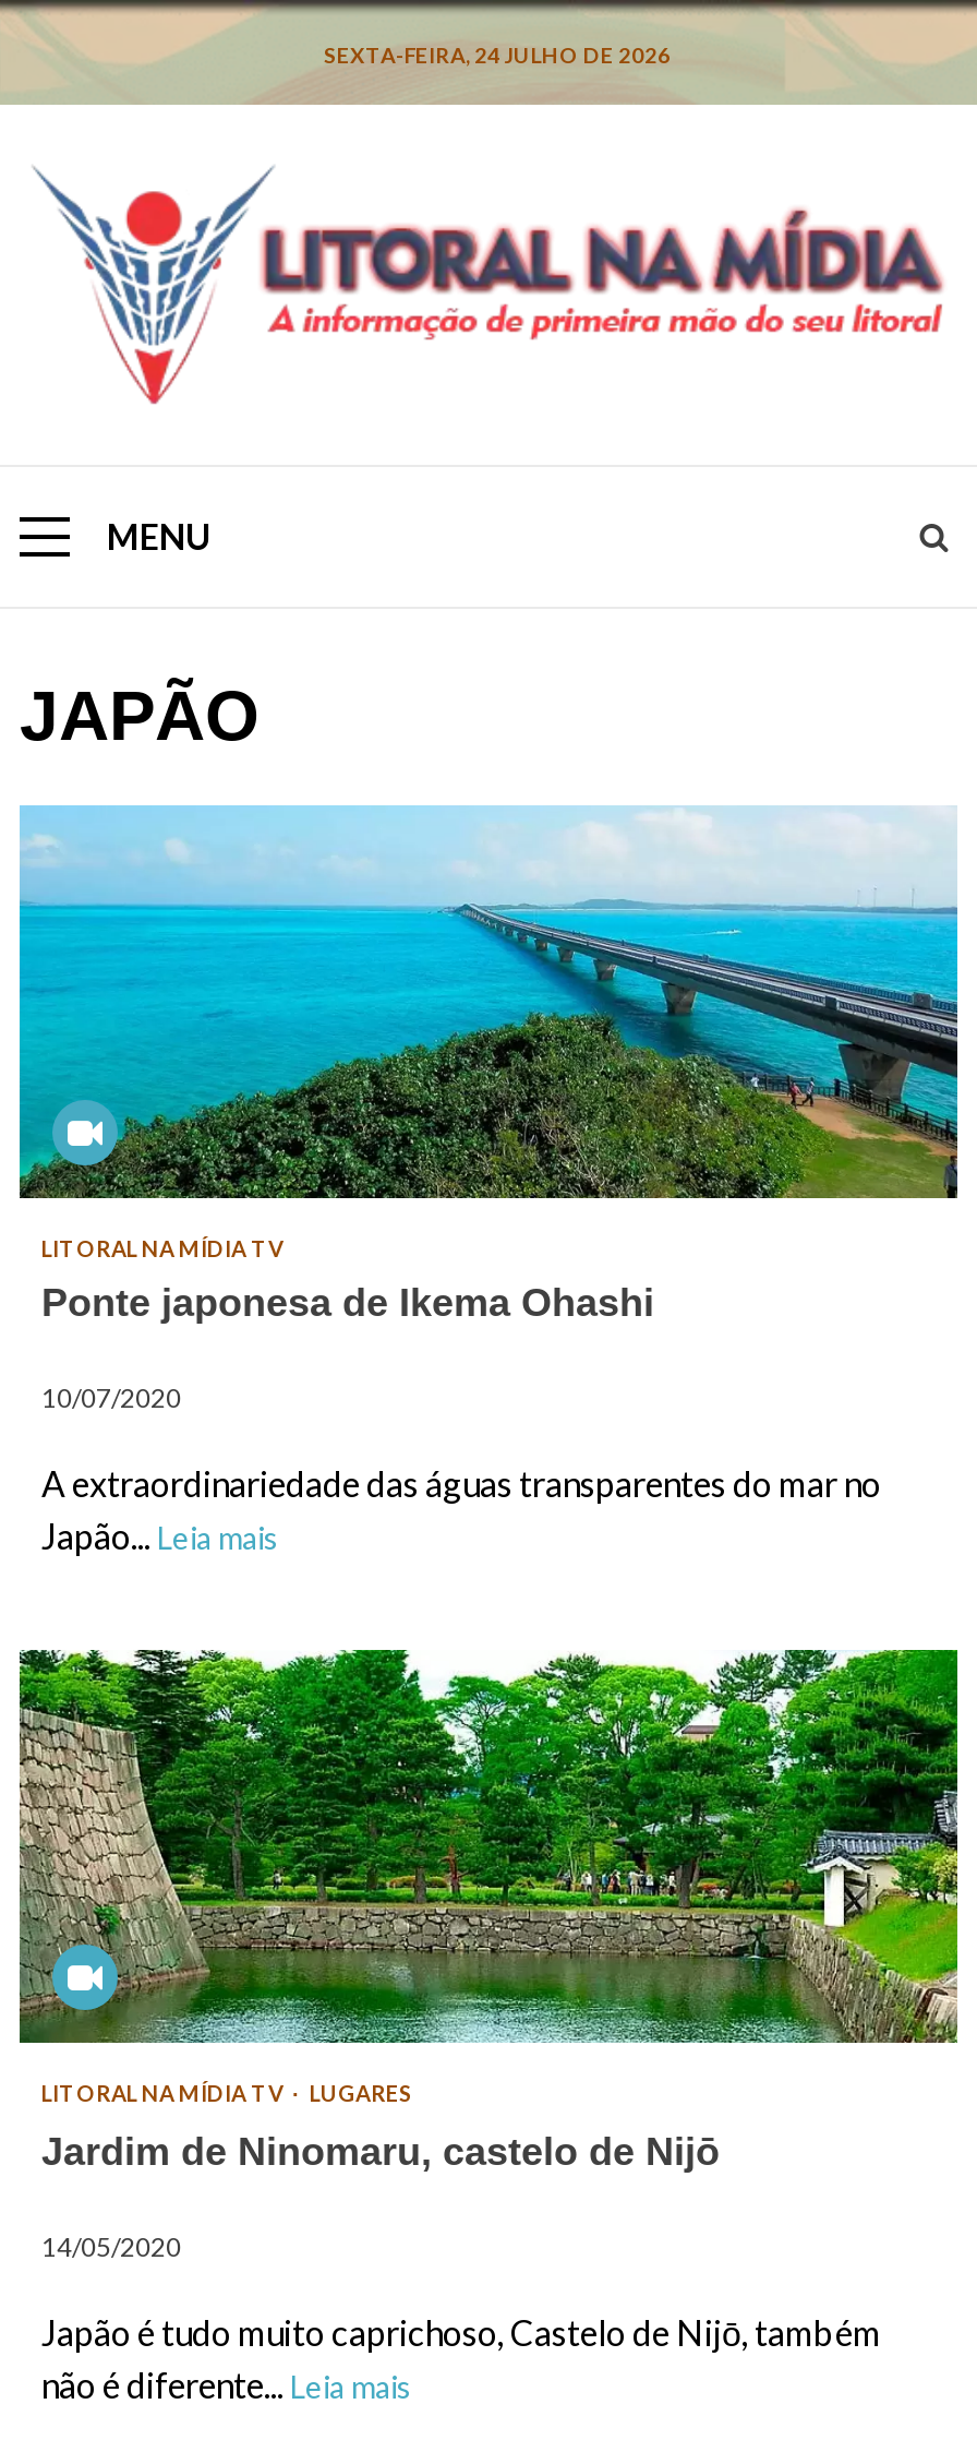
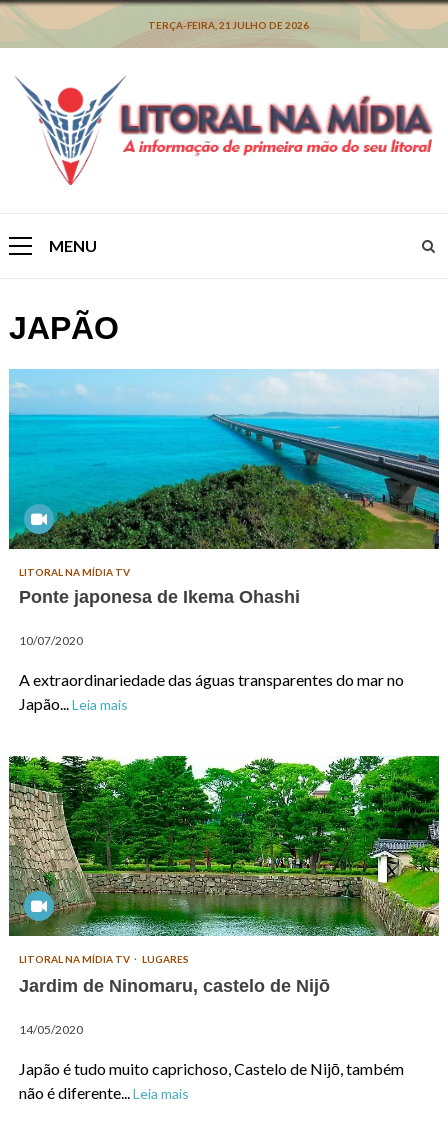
[324,41,671,68] SEXTA-FEIRA, 24 JULHO DE 2026 -> [147,19,308,31] TERÇA-FEIRA, 21 JULHO DE 2026

